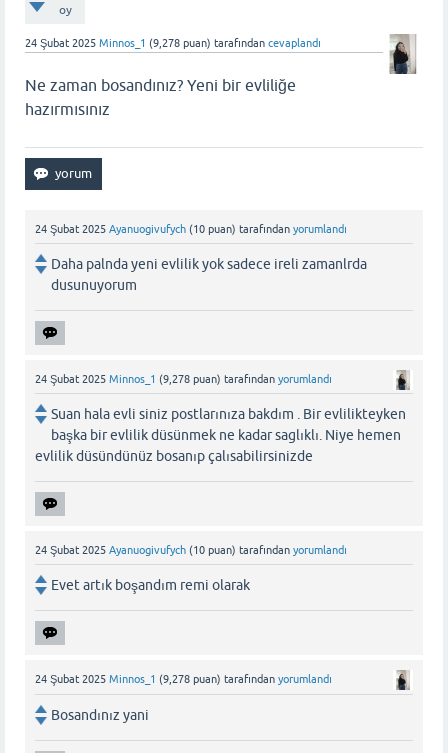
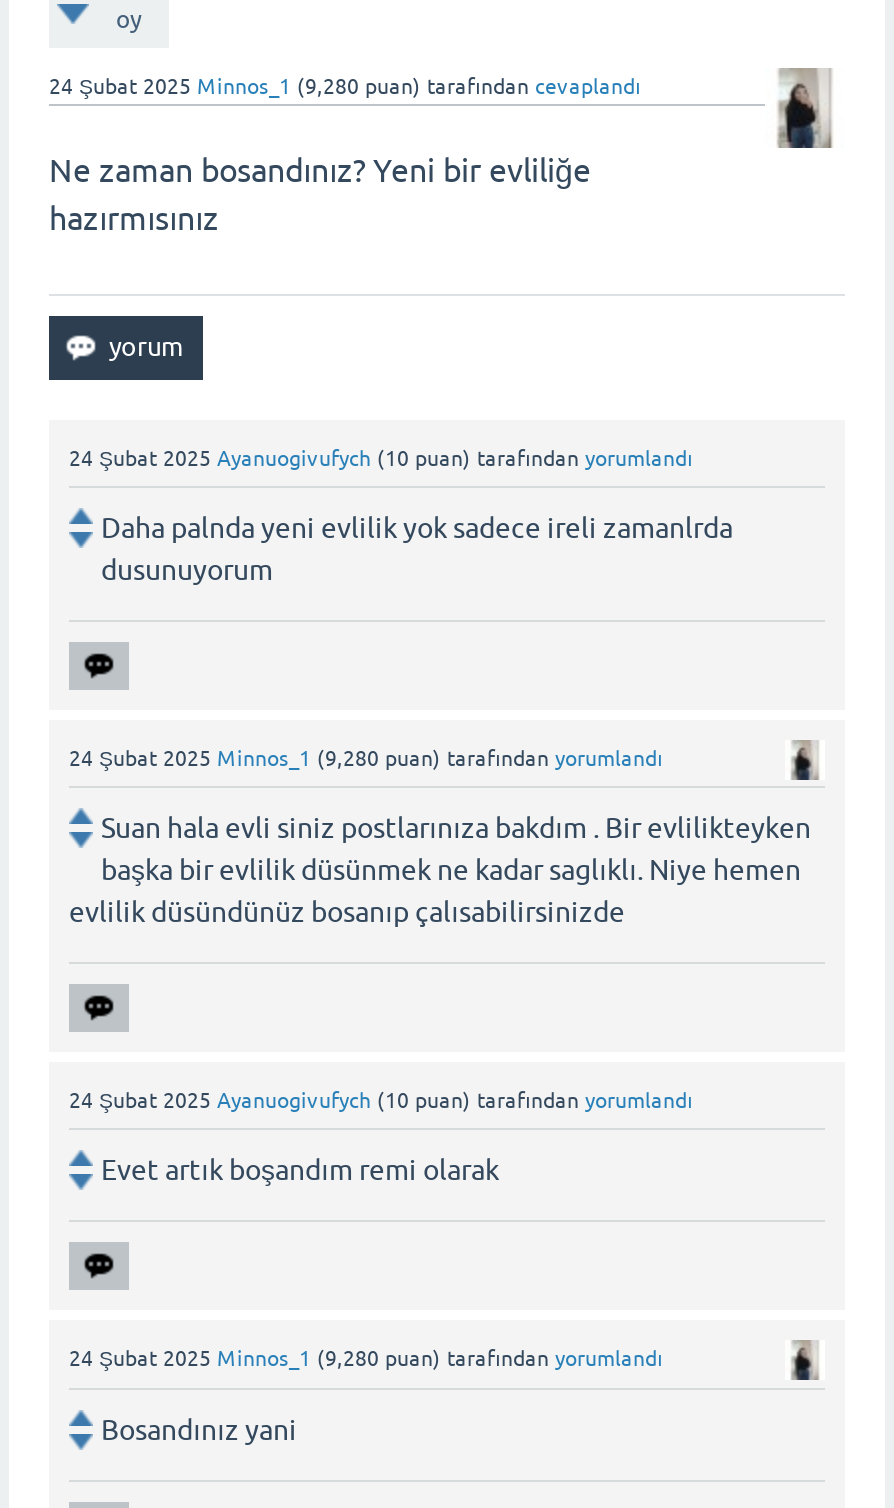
[25,37,321,49] 24 Şubat 2025 Minnos_1 (9,278 puan) tarafından cevaplandı -> [49,74,641,98] 24 Şubat 2025 Minnos_1 (9,280 puan) tarafından cevaplandı
[35,373,332,385] 24 Şubat 2025 Minnos_1 (9,278 puan) tarafından yorumlandı -> [69,746,663,770] 24 Şubat 2025 Minnos_1 (9,280 puan) tarafından yorumlandı
[35,673,332,685] 24 Şubat 2025 Minnos_1 (9,278 puan) tarafından yorumlandı -> [69,1347,663,1371] 24 Şubat 2025 Minnos_1 (9,280 puan) tarafından yorumlandı

